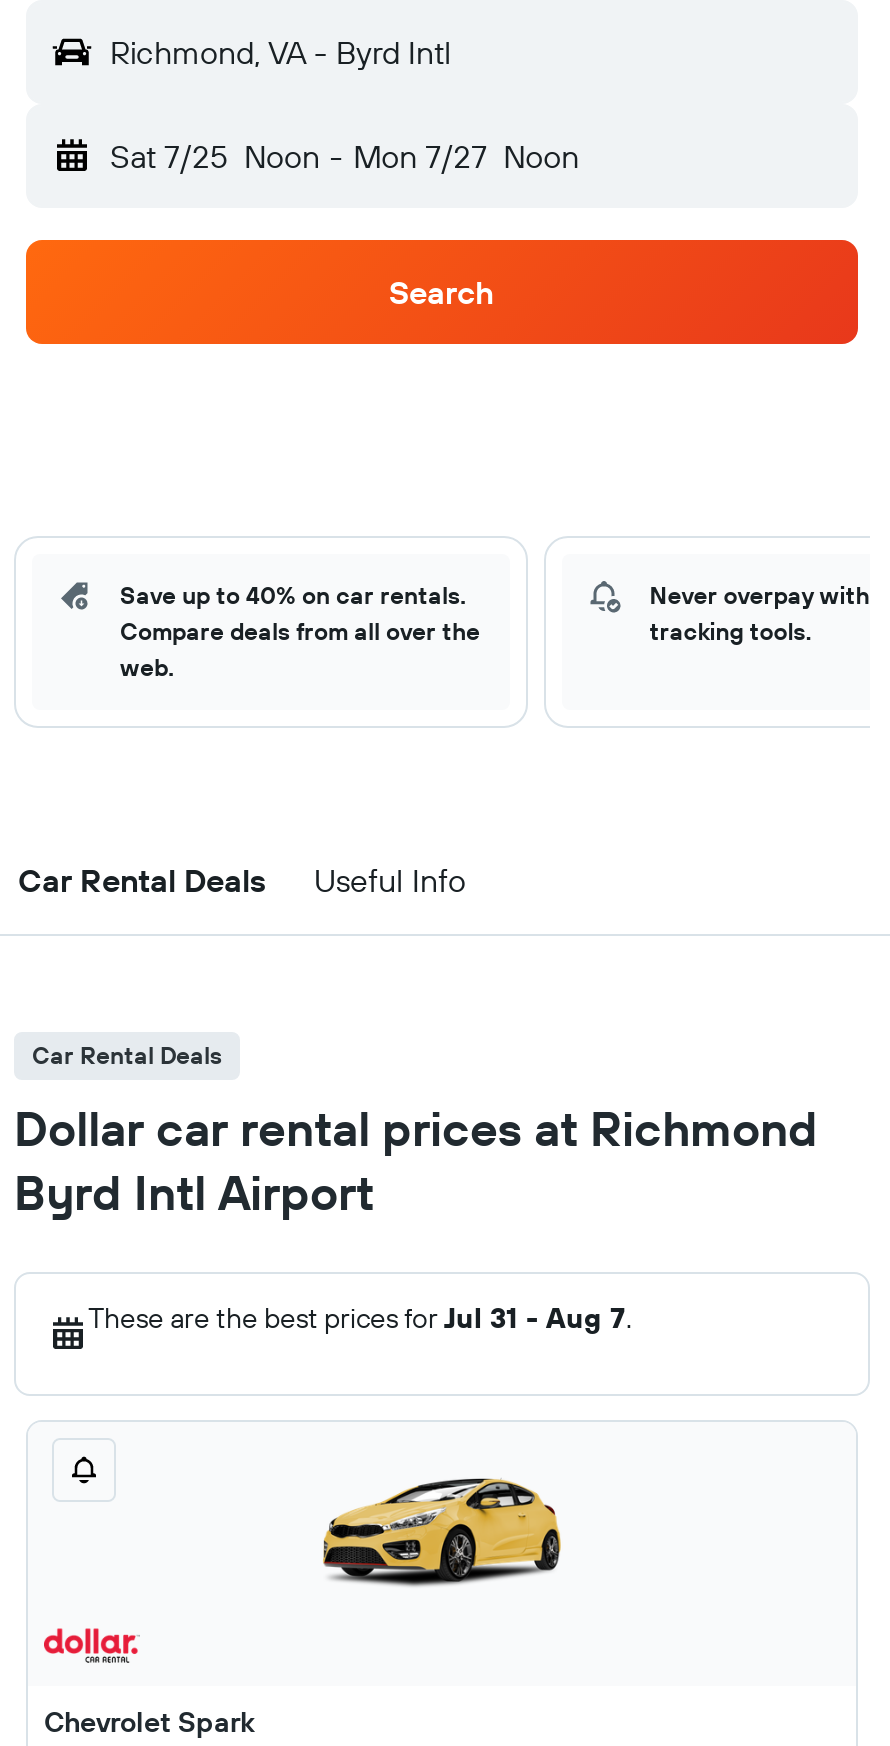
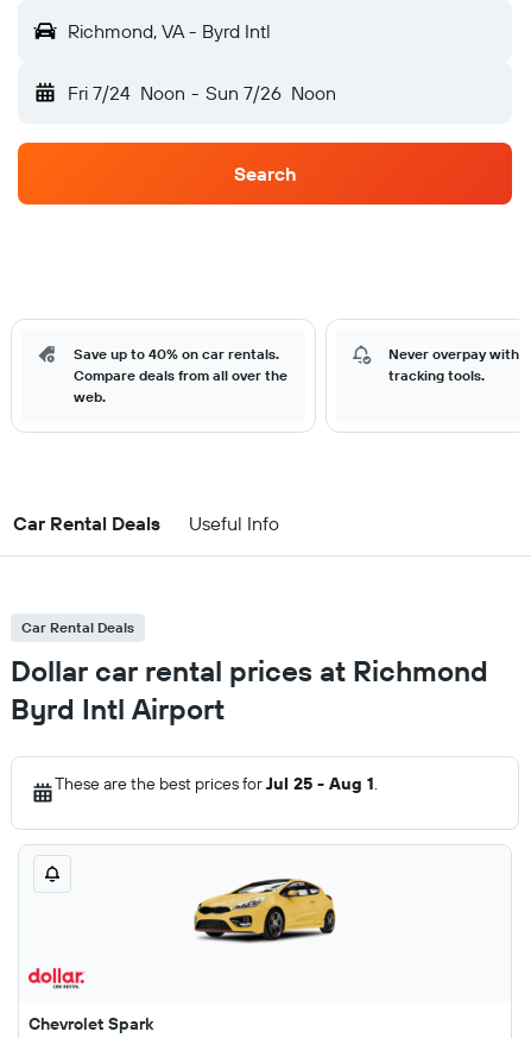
[110,136,579,176] Sat 7/25 Noon - Mon 7/27 Noon -> [68,81,336,105] Fri 7/24 Noon - Sun 7/26 Noon
[88,1300,632,1336] These are the best prices for Jul 31 - Aug 7. -> [55,773,378,794] These are the best prices for Jul 25 - Aug 1.

